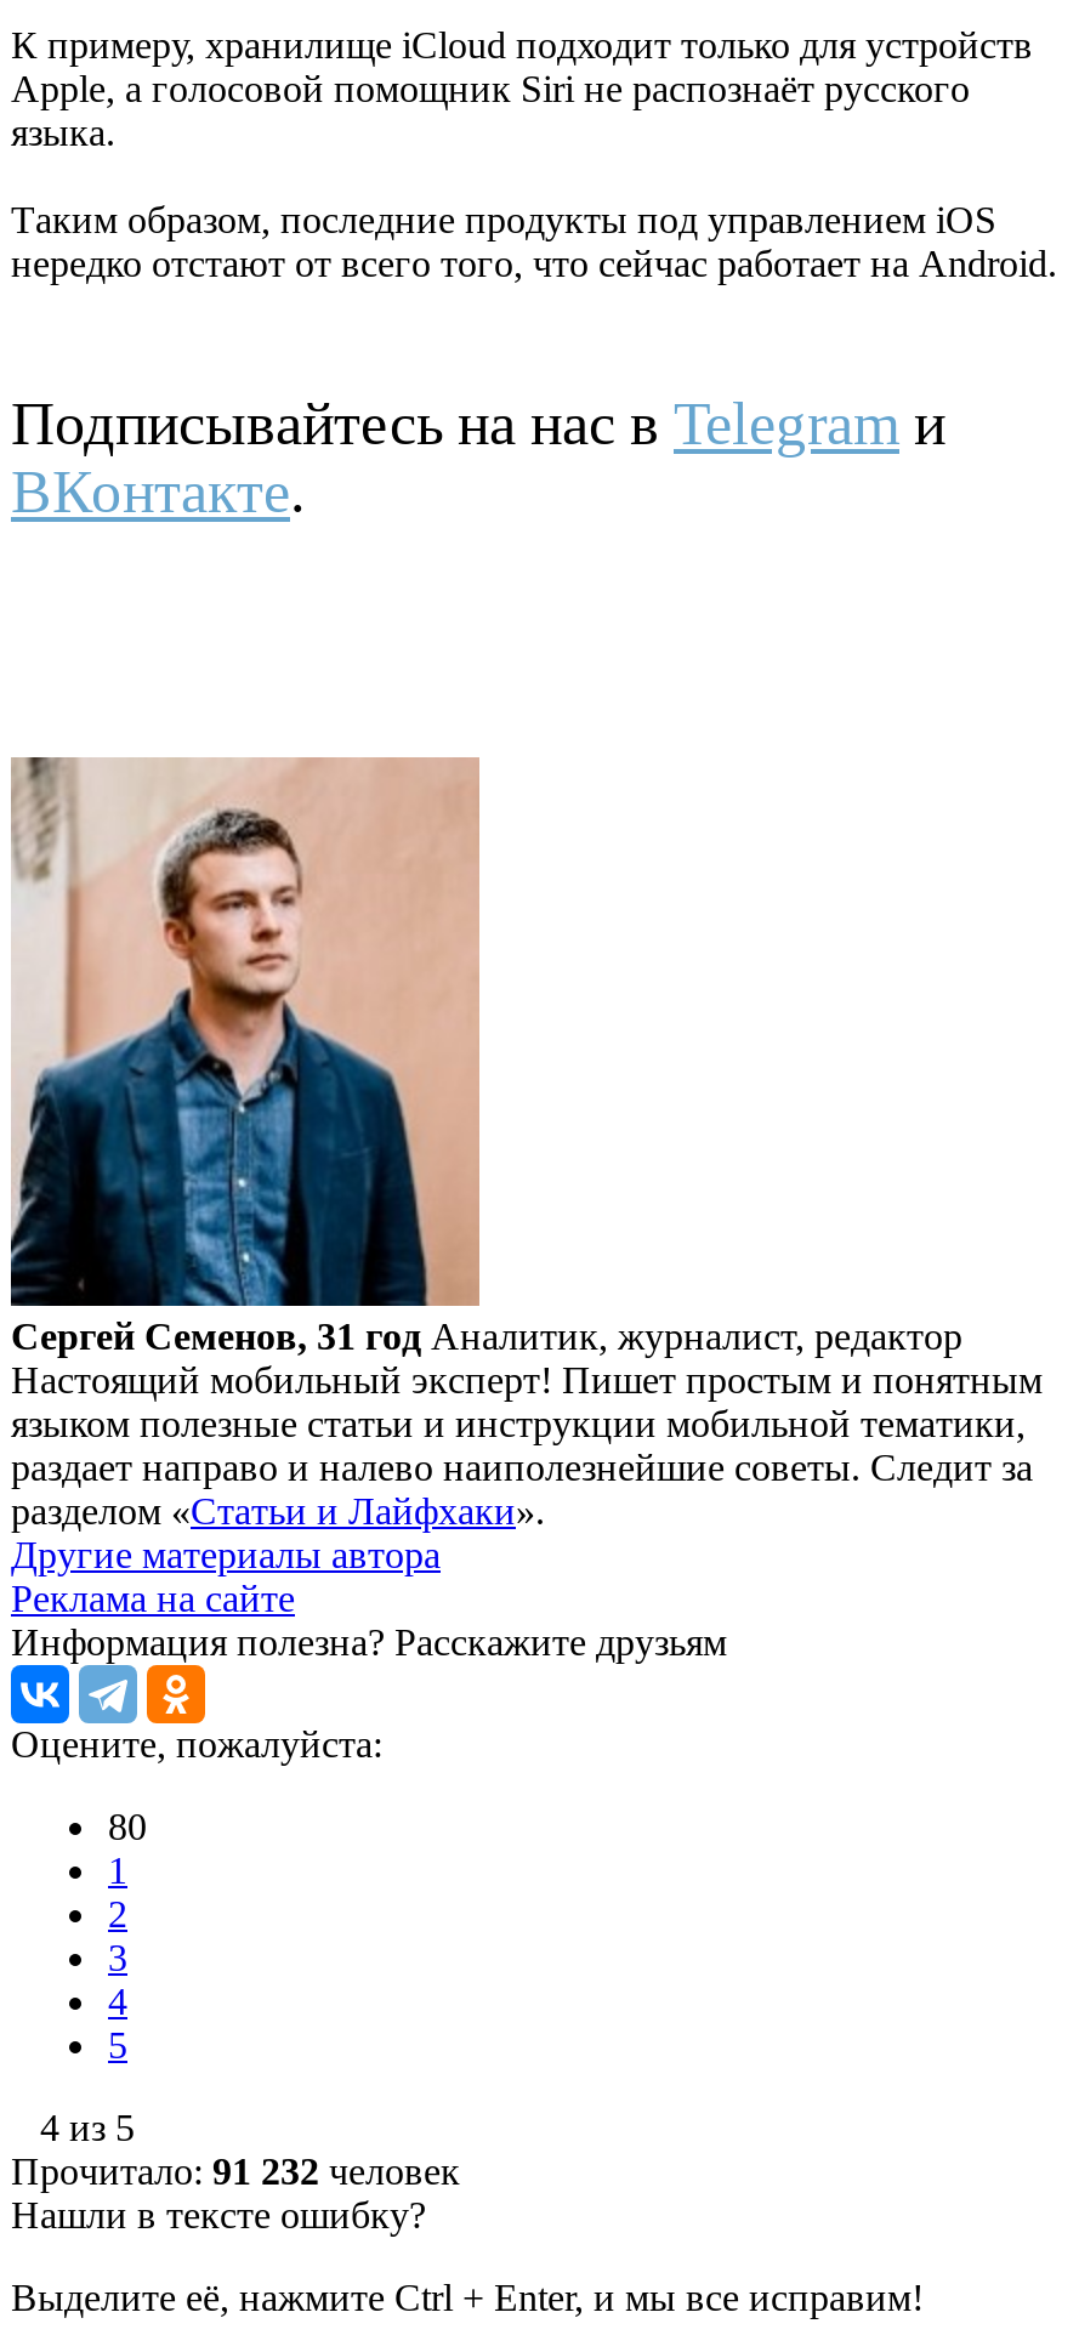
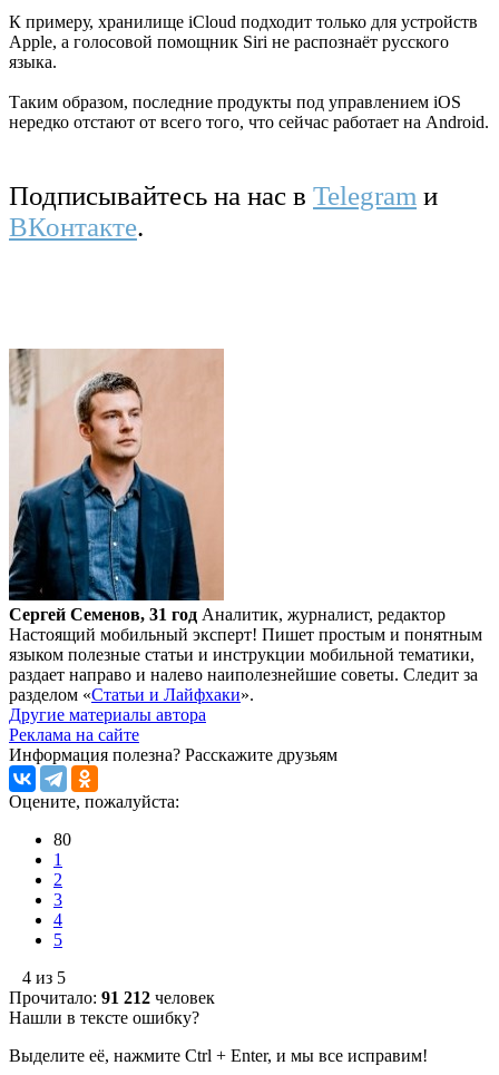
[11,2149,460,2191] Прочитало: 91 232 человек -> [9,988,215,1006] Прочитало: 91 212 человек

